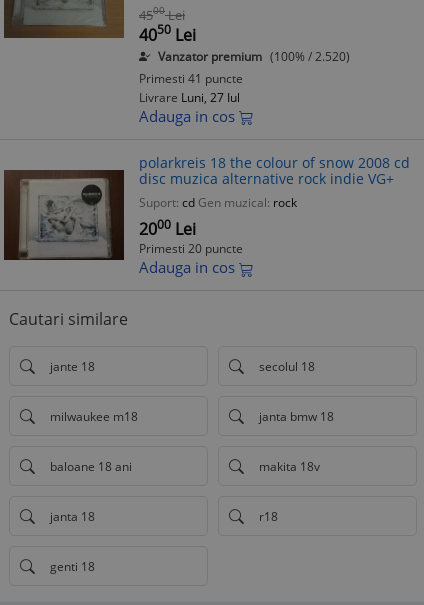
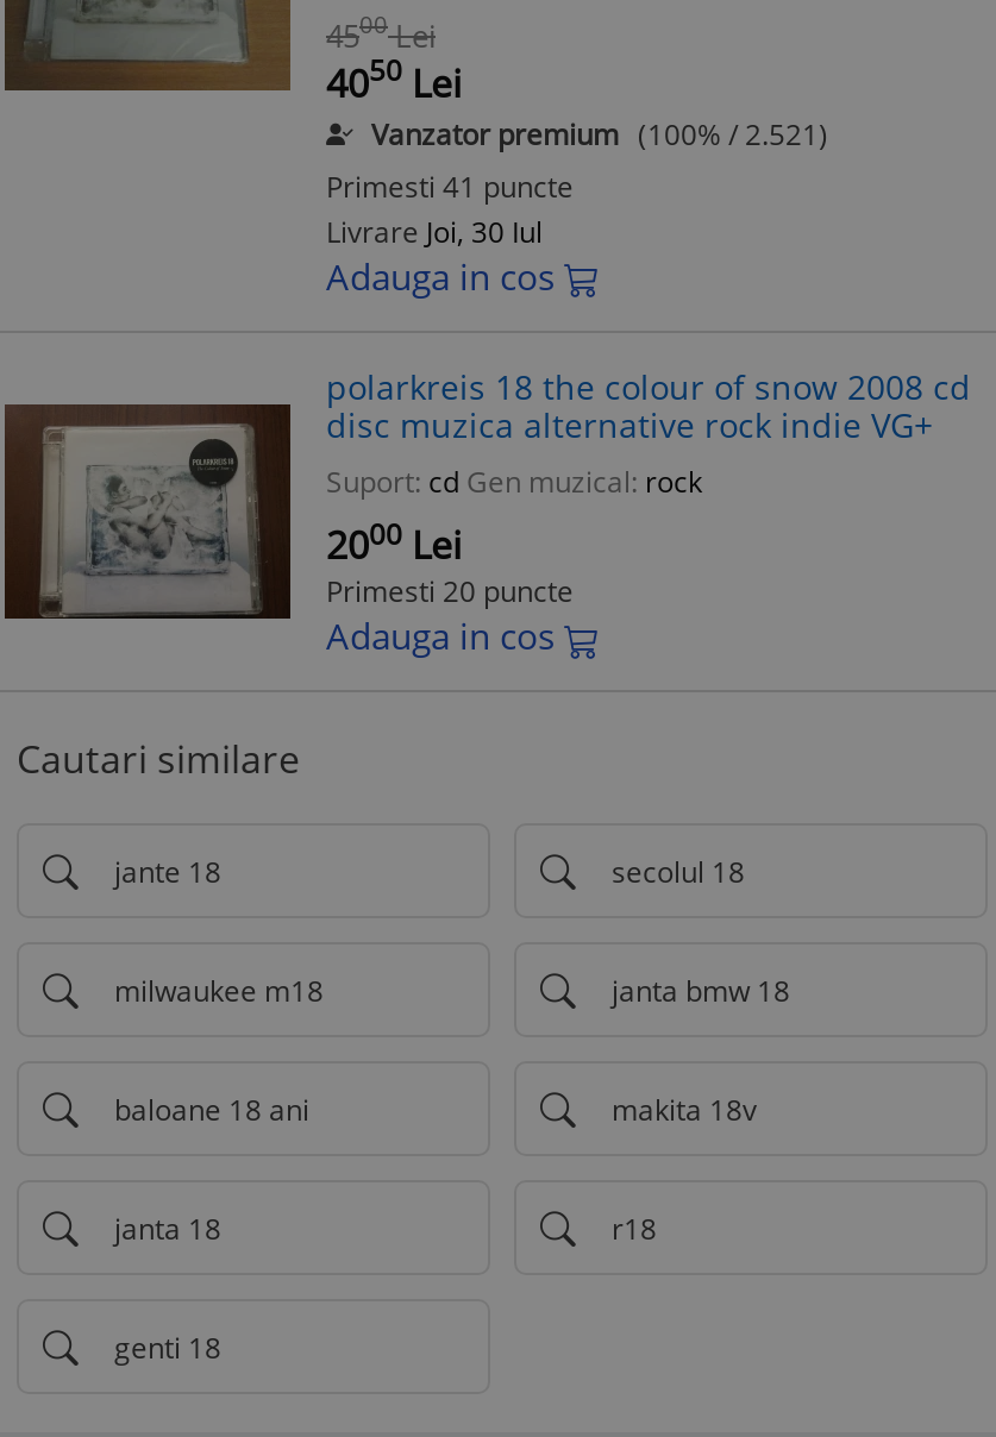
[158,47,350,64] Vanzator premium (100% / 2.520) -> [371,113,828,153] Vanzator premium (100% / 2.521)
[139,88,240,105] Livrare Luni, 27 Iul -> [326,211,543,251] Livrare Joi, 30 Iul

